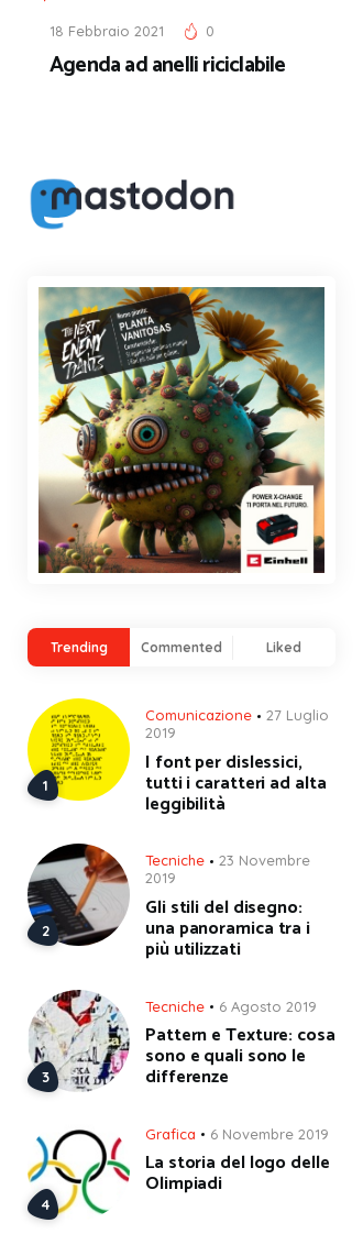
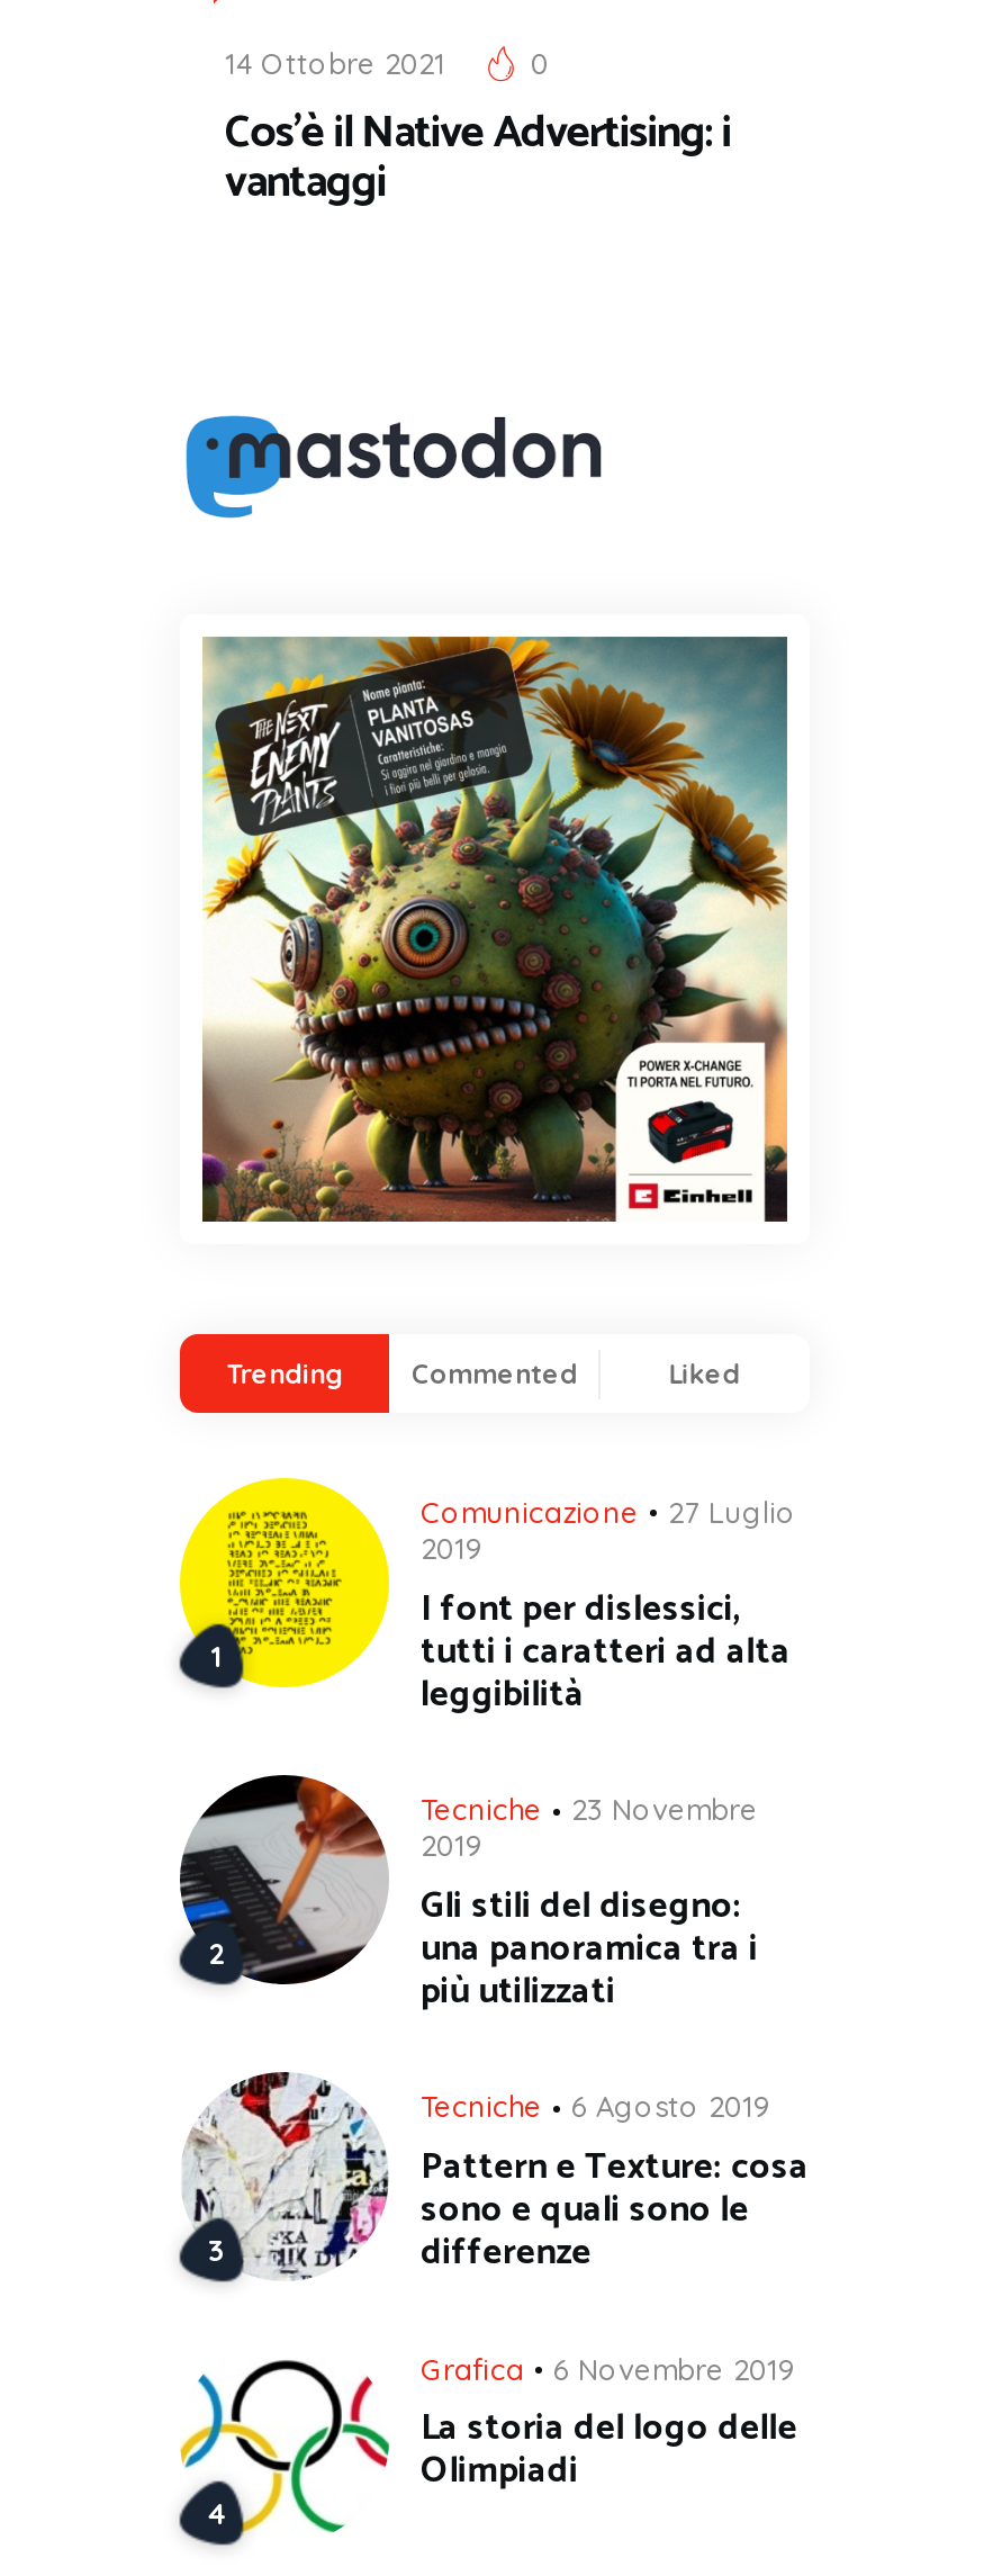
[50,22,164,40] 18 Febbraio 2021 -> [225,45,445,81] 14 Ottobre 2021
[50,48,286,84] Agenda ad anelli riciclabile -> [225,97,731,221] Cos’è il Native Advertising: i | vantaggi

